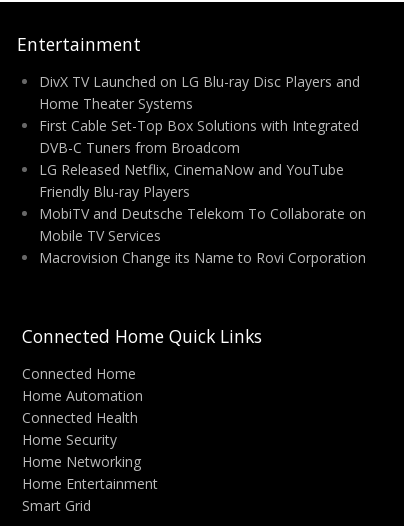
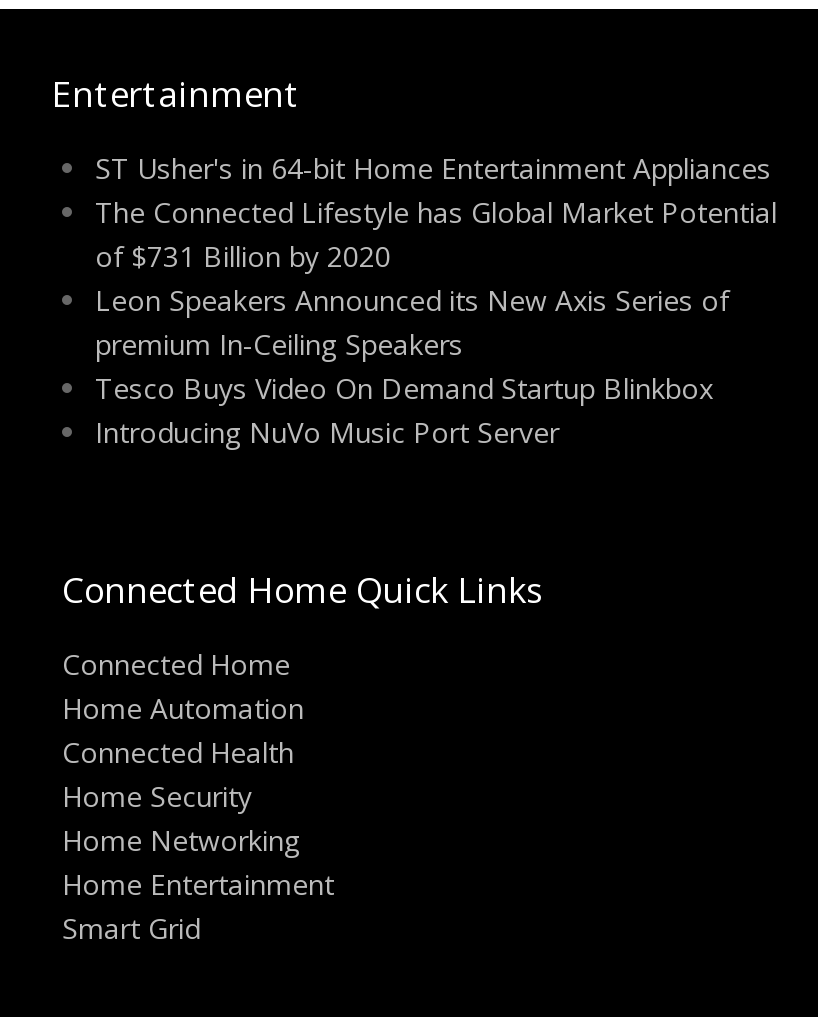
[38,72,365,267] DivX TV Launched on LG Blu-ray Disc Players and | Home Theater Systems | First Cable Set-Top Box Solutions with Integrated | DVB-C Tuners from Broadcom | LG Released Netflix, CinemaNow and YouTube | Friendly Blu-ray Players | MobiTV and Deutsche Telekom To Collaborate on | Mobile TV Services | Macrovision Change its Name to Rovi Corporation -> [95,149,777,451] ST Usher's in 64-bit Home Entertainment Appliances | The Connected Lifestyle has Global Market Potential | of $731 Billion by 2020 | Leon Speakers Announced its New Axis Series of | premium In-Ceiling Speakers | Tesco Buys Video On Demand Startup Blinkbox | Introducing NuVo Music Port Server

